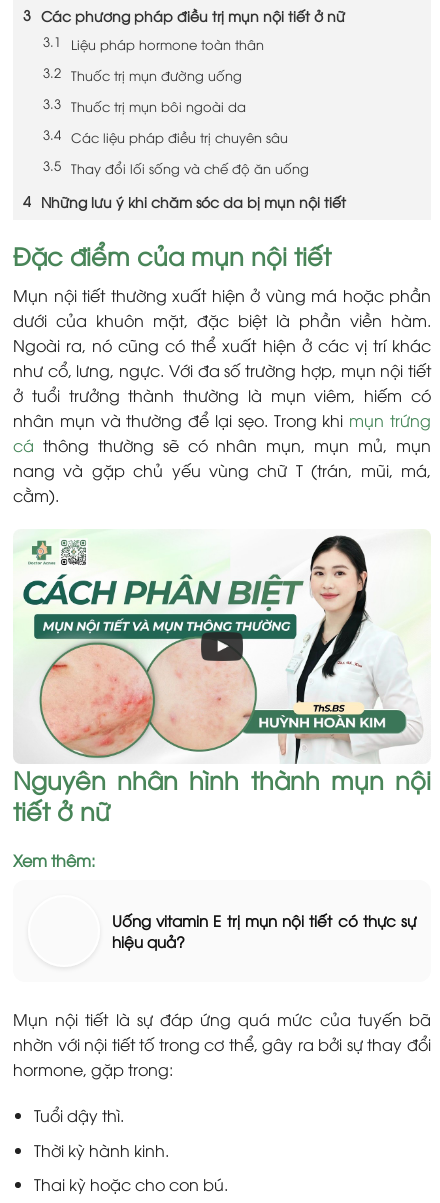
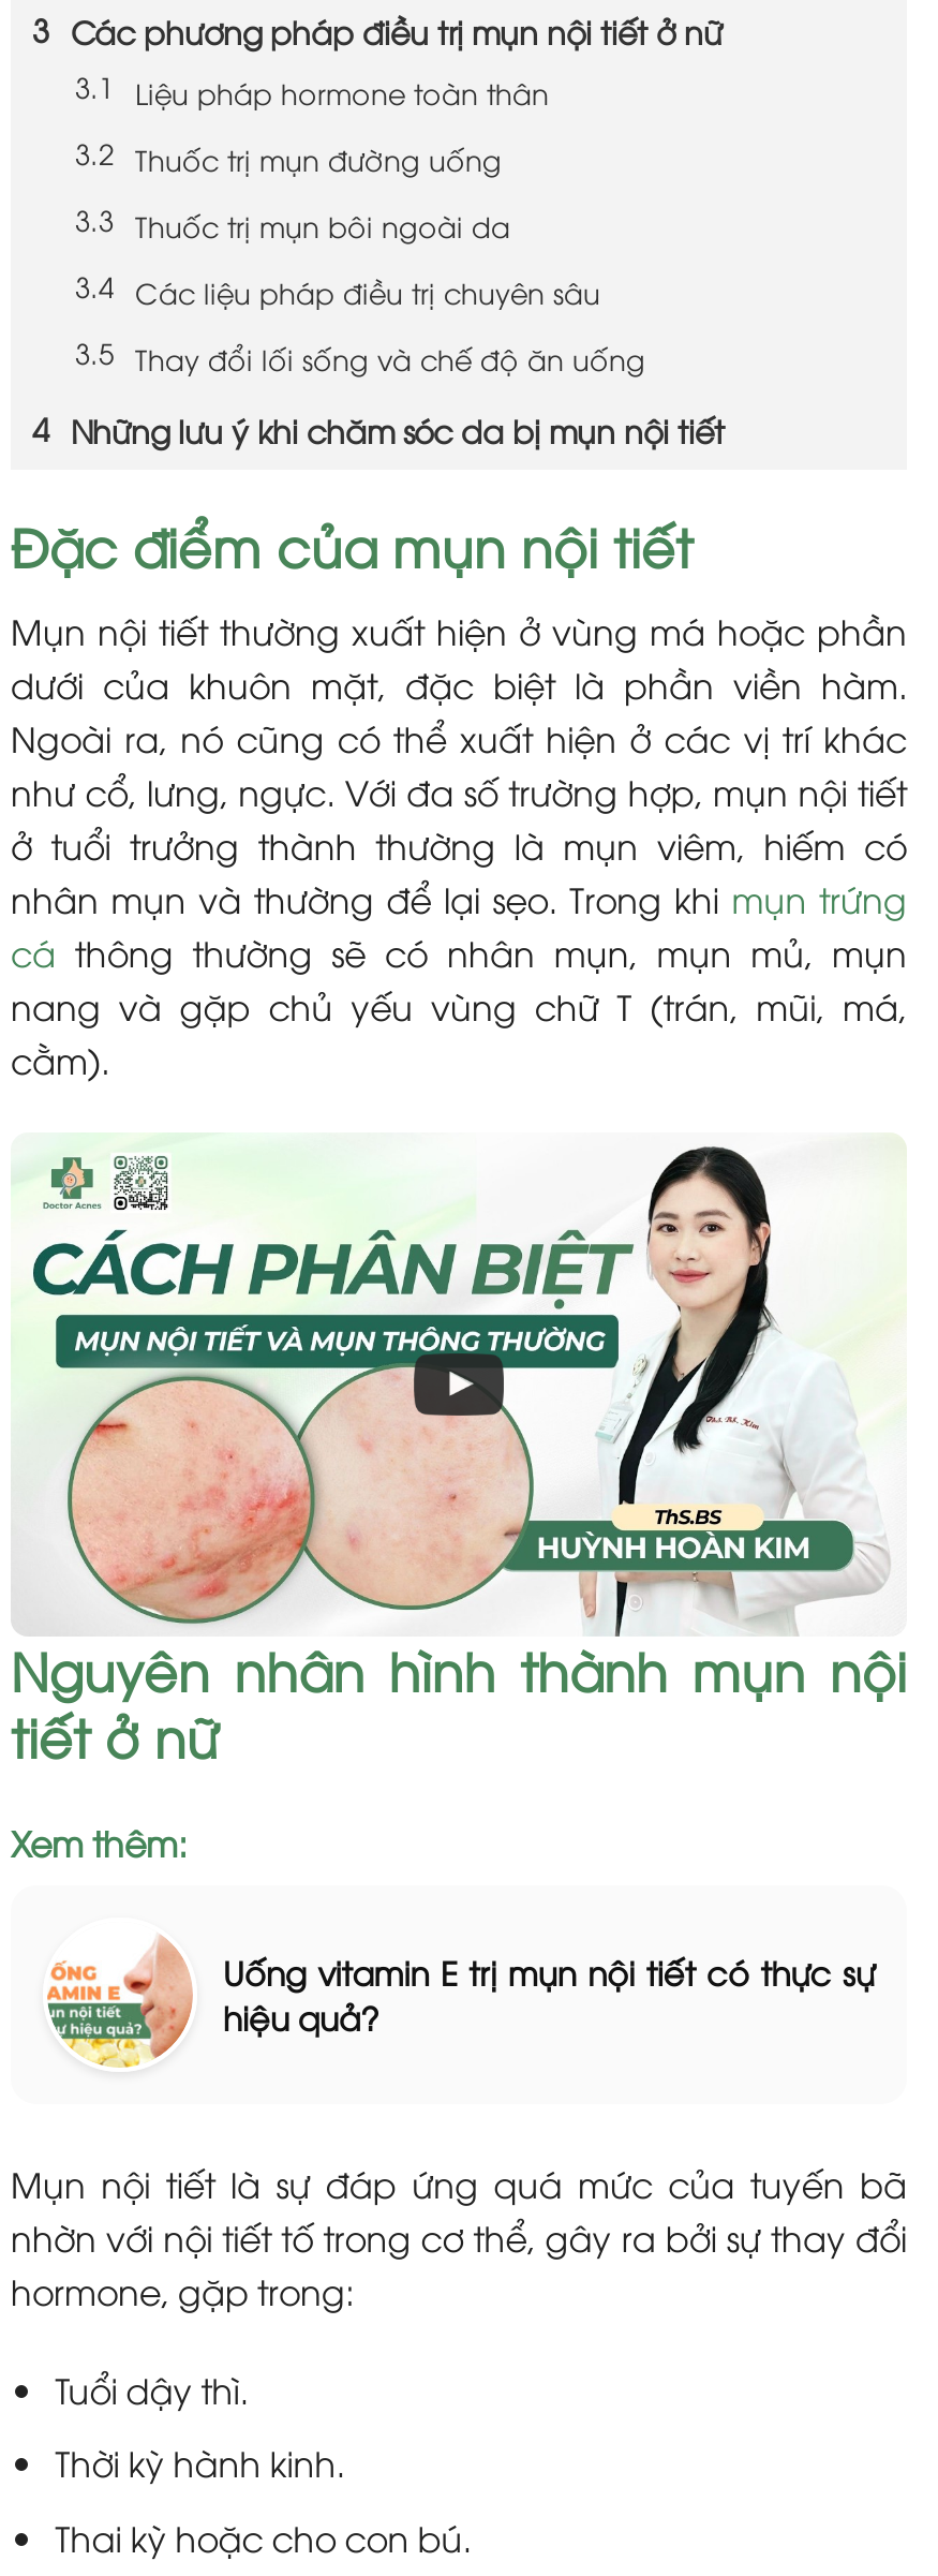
none -> [45,1935,193,2070] [image]

